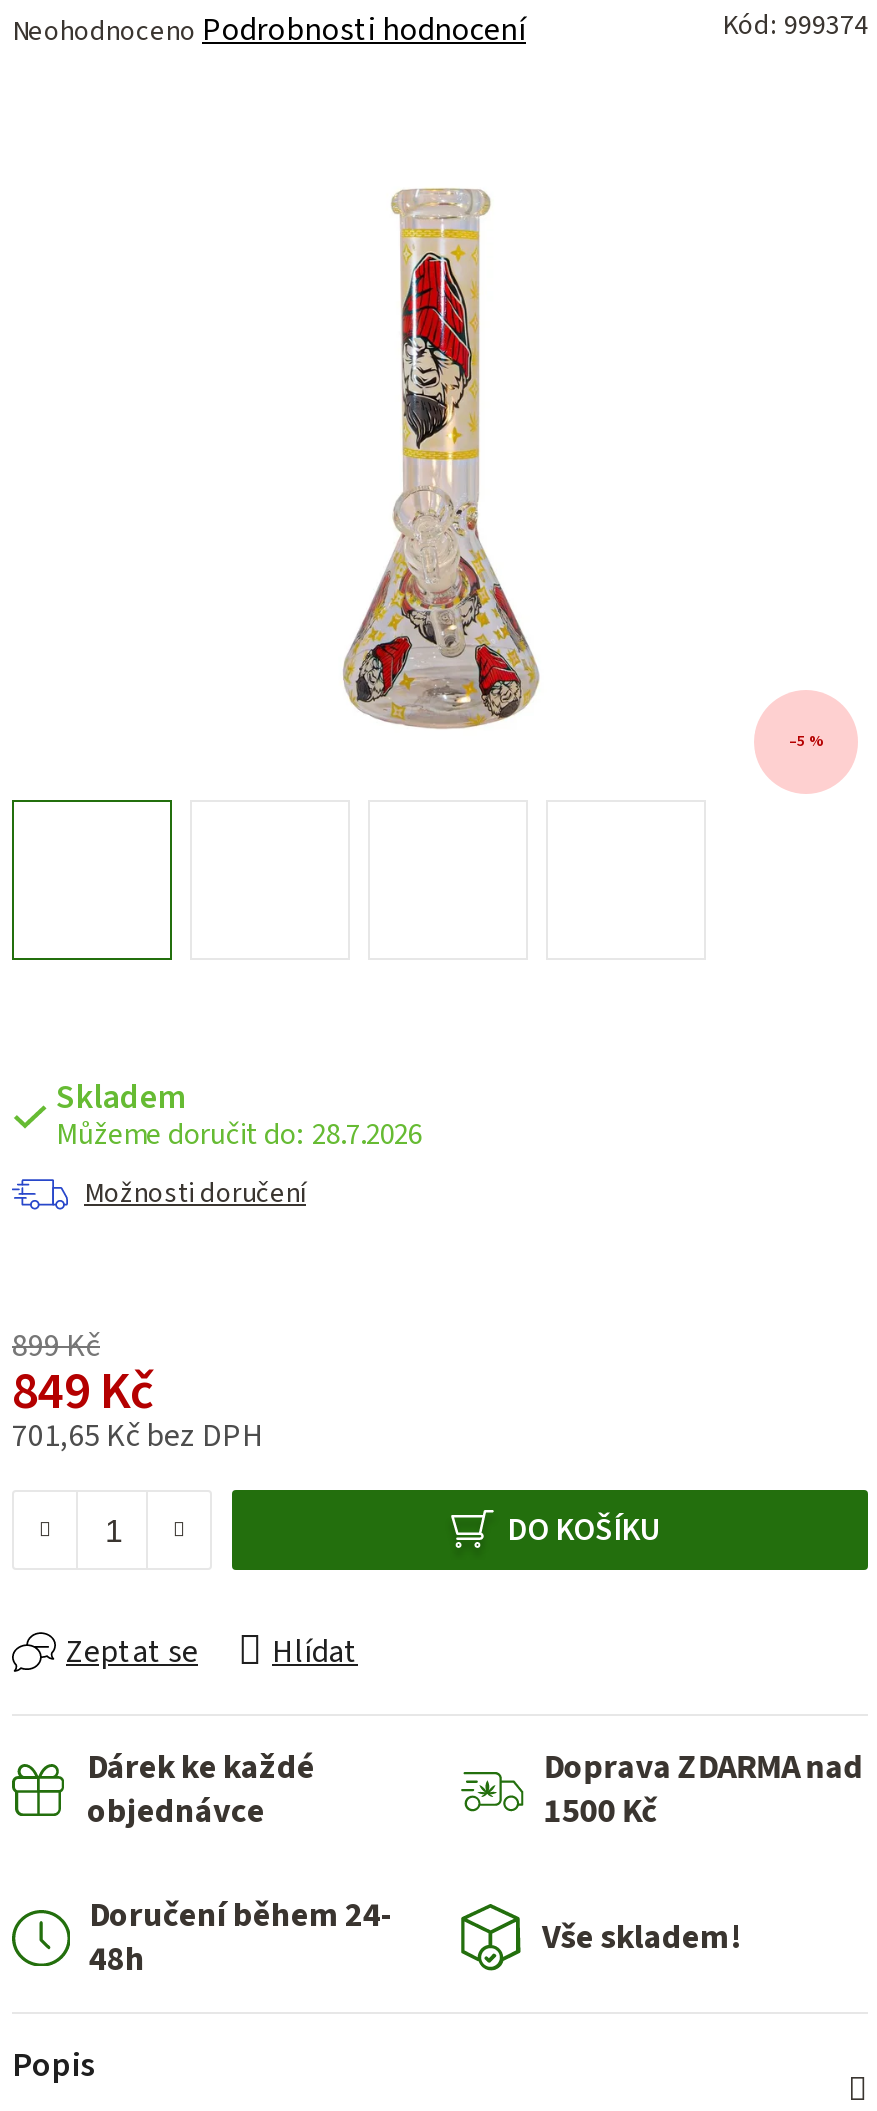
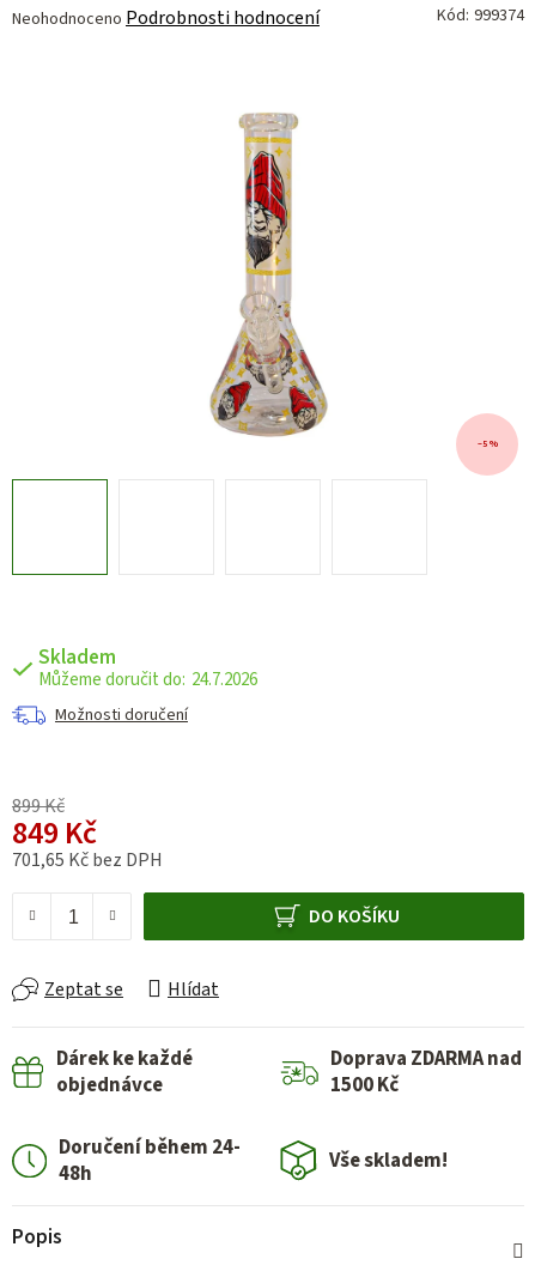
[306,1114,422,1156] 28.7.2026 -> [188,667,257,693] 24.7.2026

